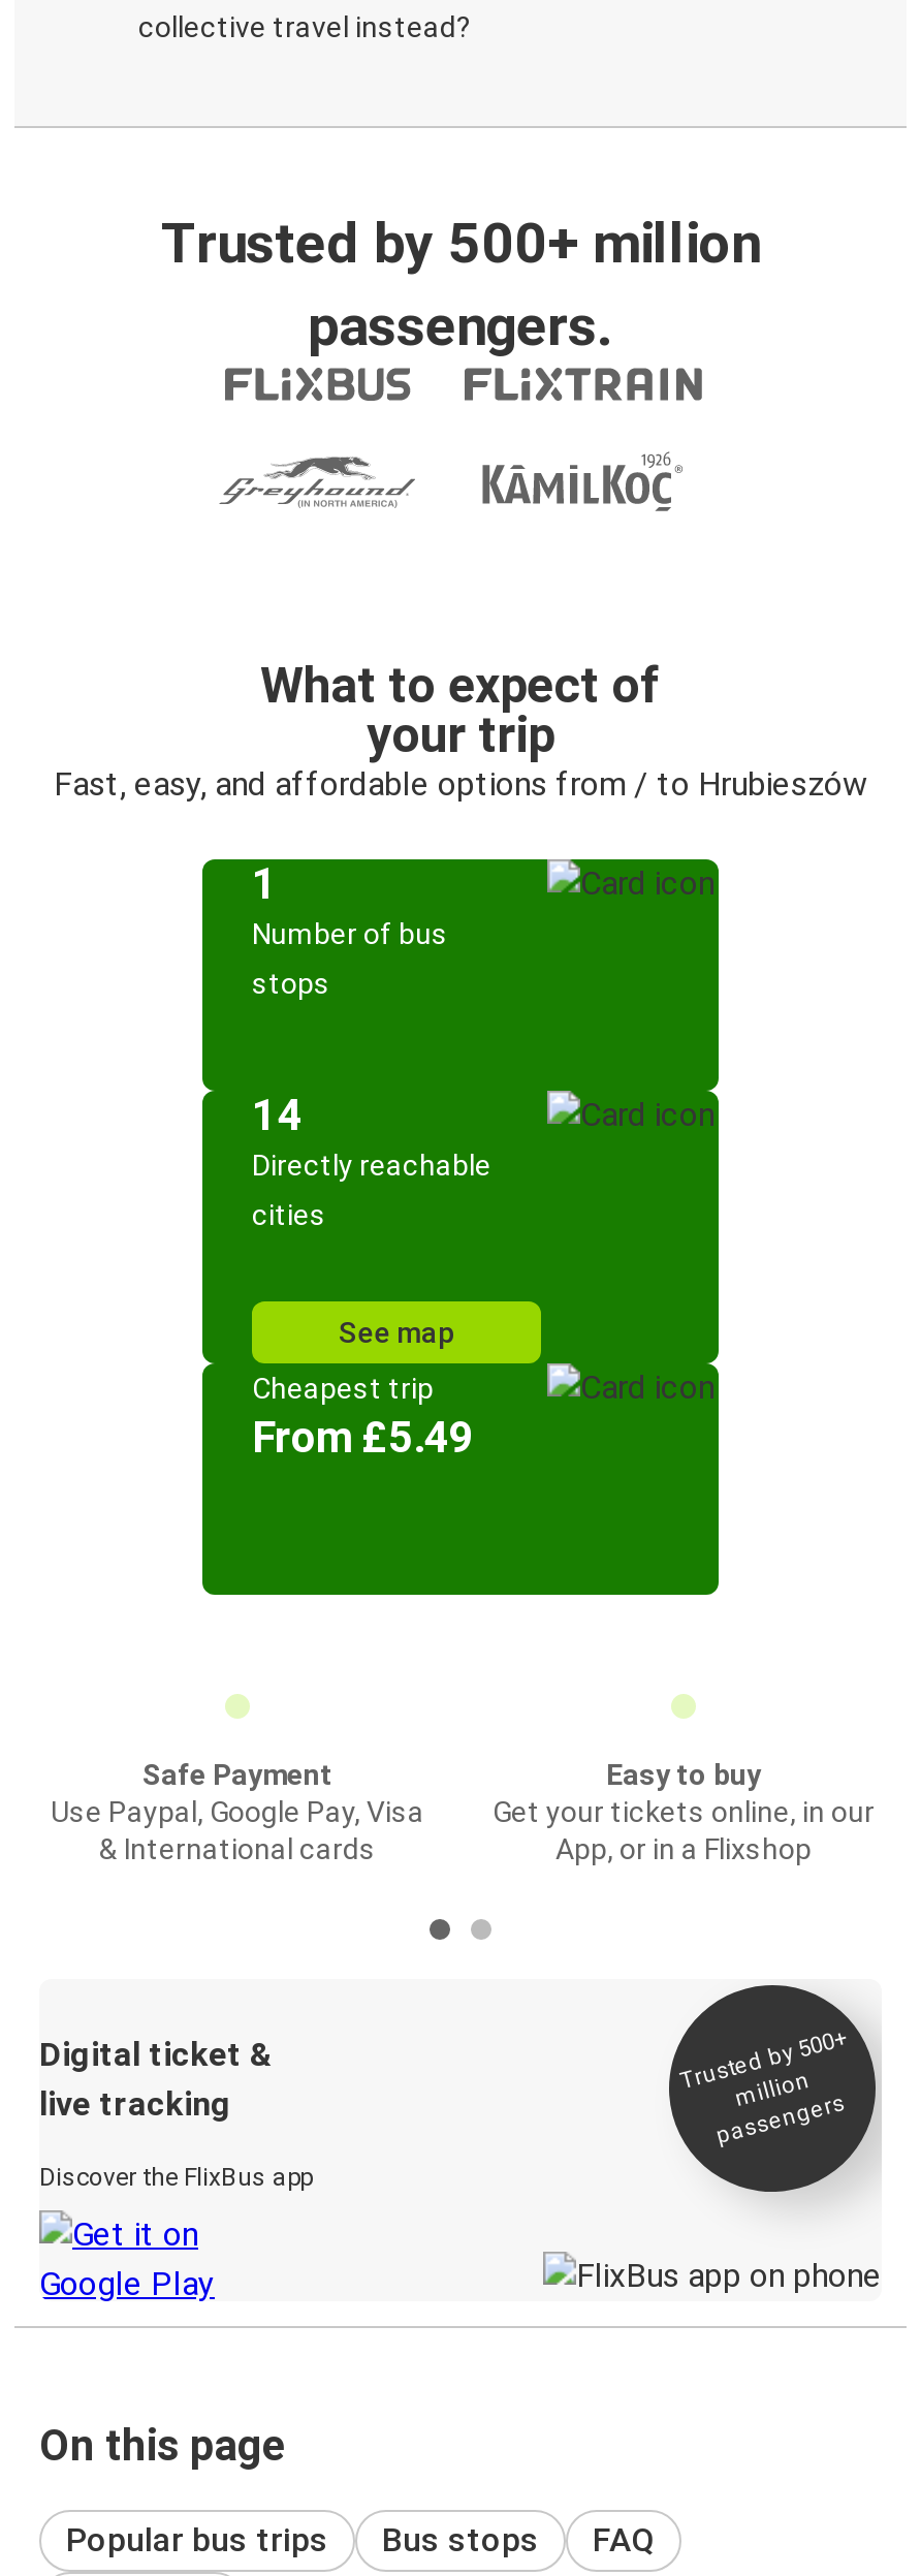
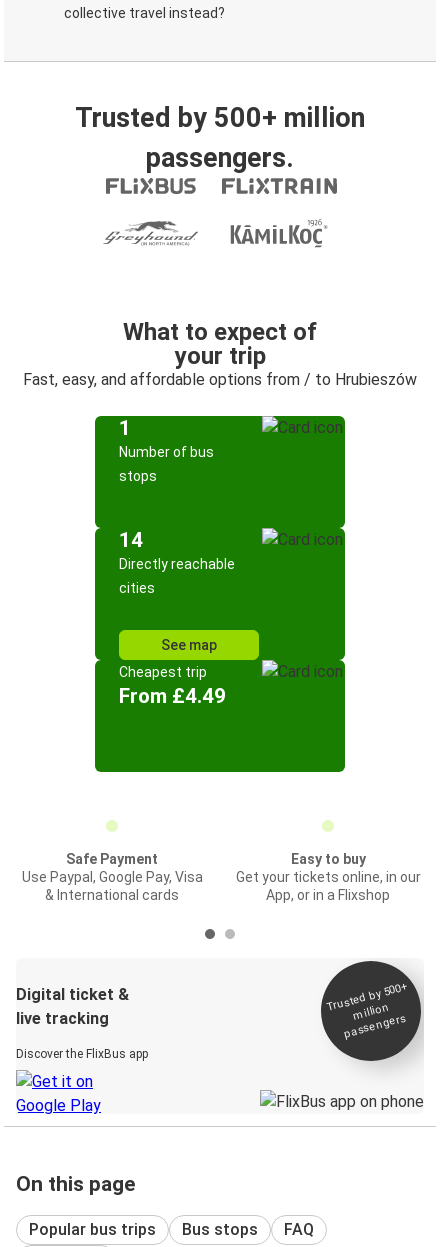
[252,1413,473,1463] From £5.49 -> [119,684,226,708] From £4.49

